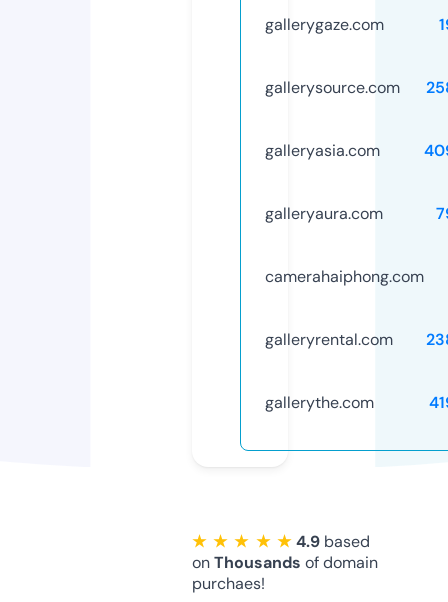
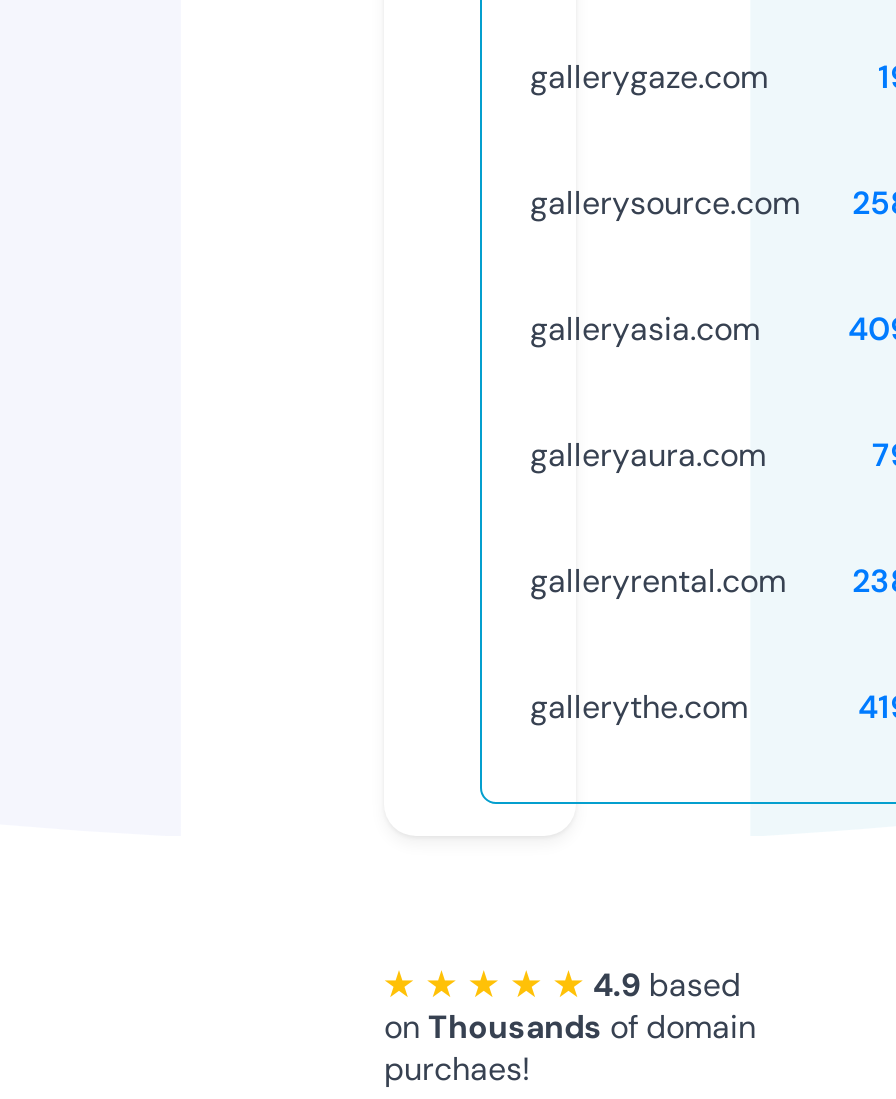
[265,266,424,287] camerahaiphong.com -> none

